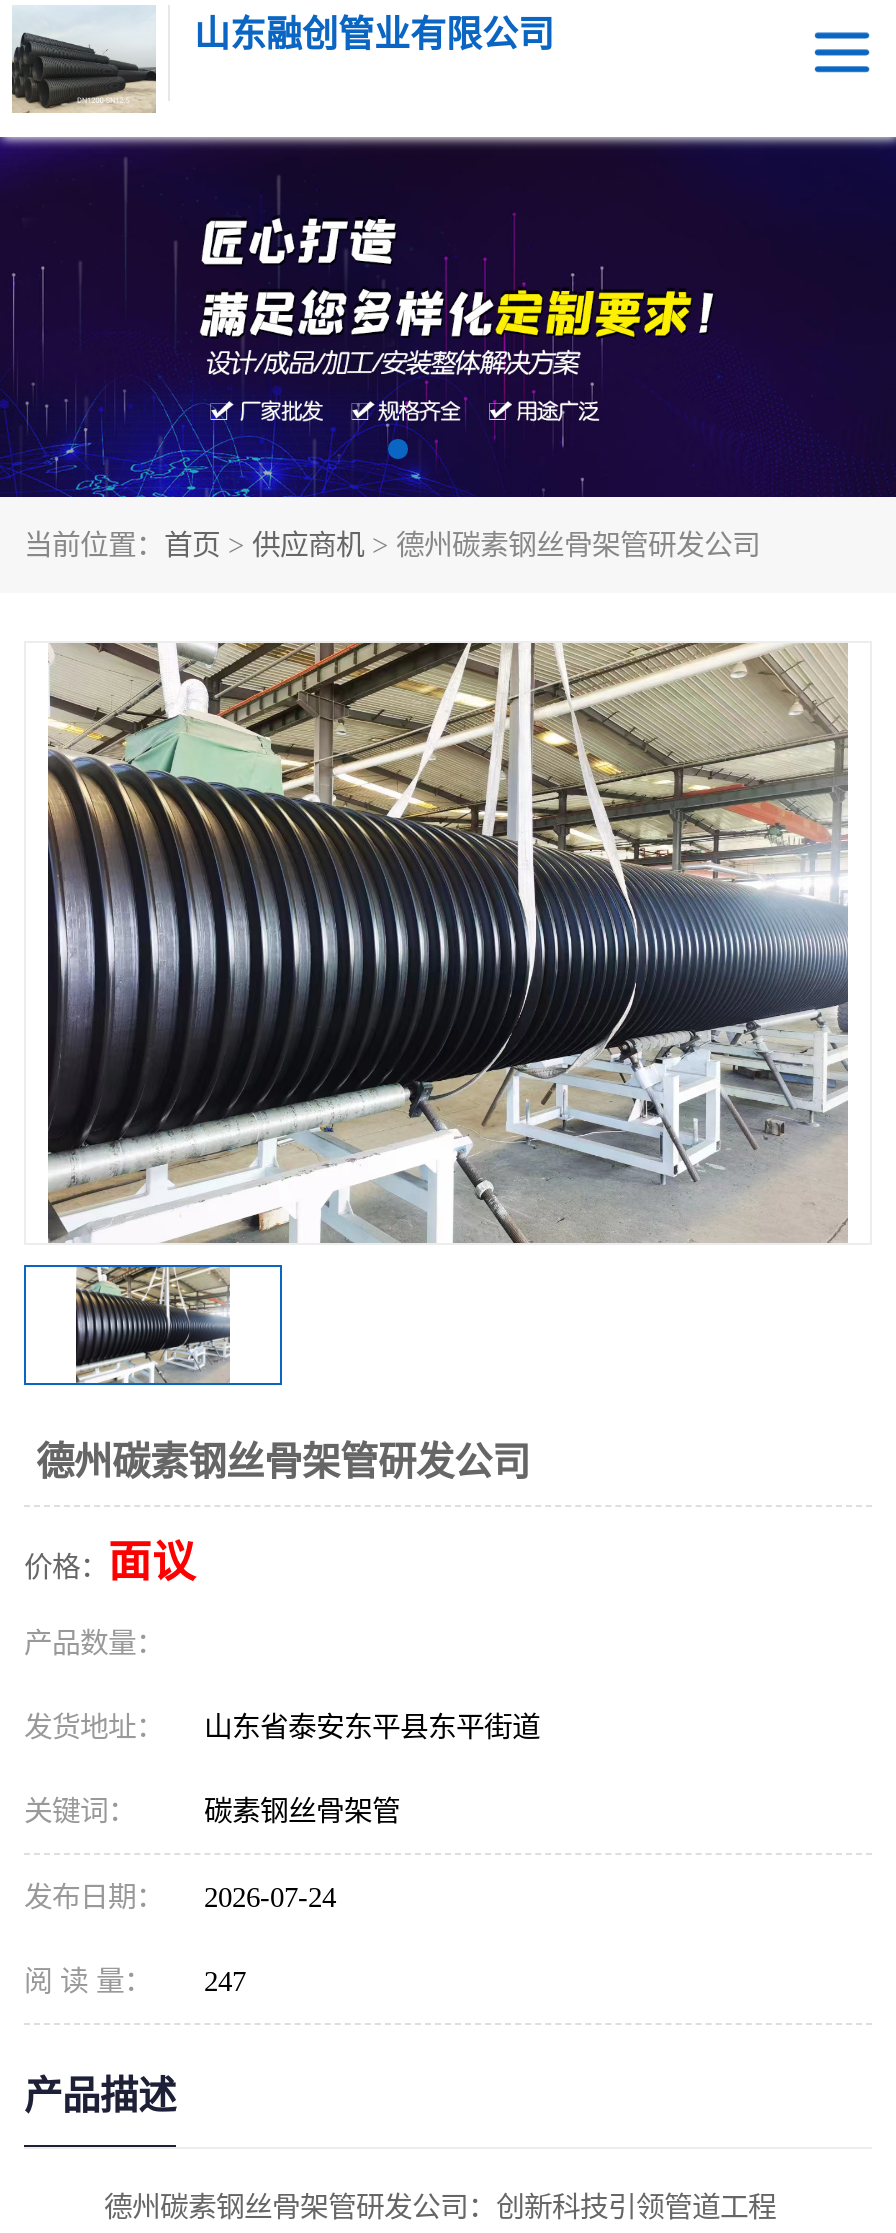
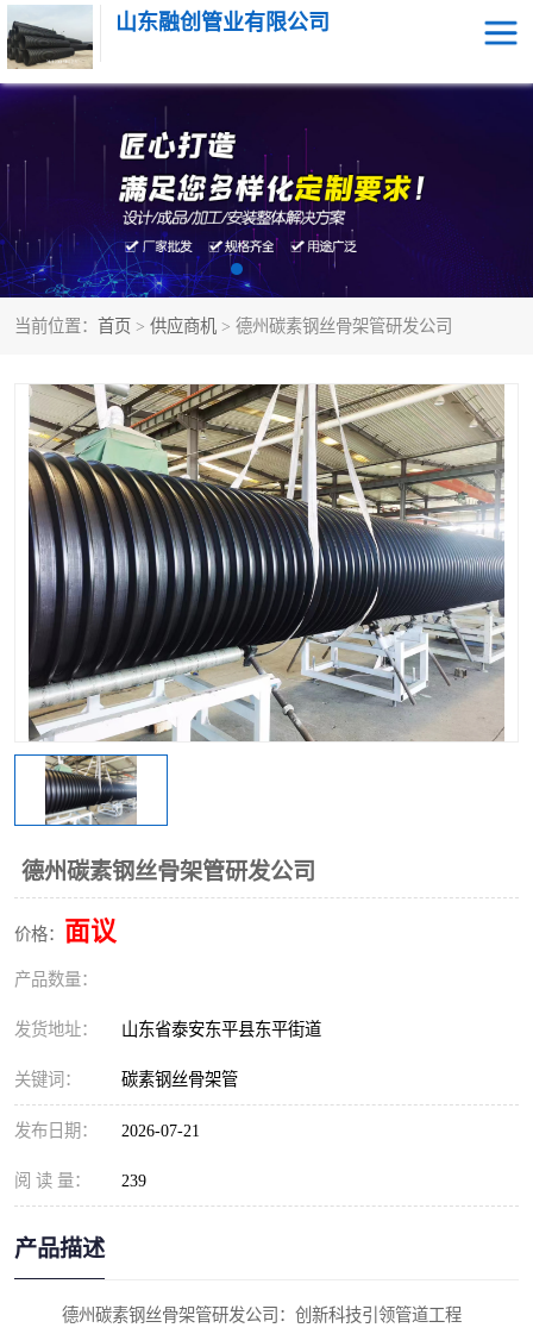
[24,1881,336,1913] 发布日期： 2026-07-24 -> [14,1121,200,1140] 发布日期： 2026-07-21
[24,1965,246,1997] 阅 读 量： 247 -> [14,1171,146,1190] 阅 读 量： 239

